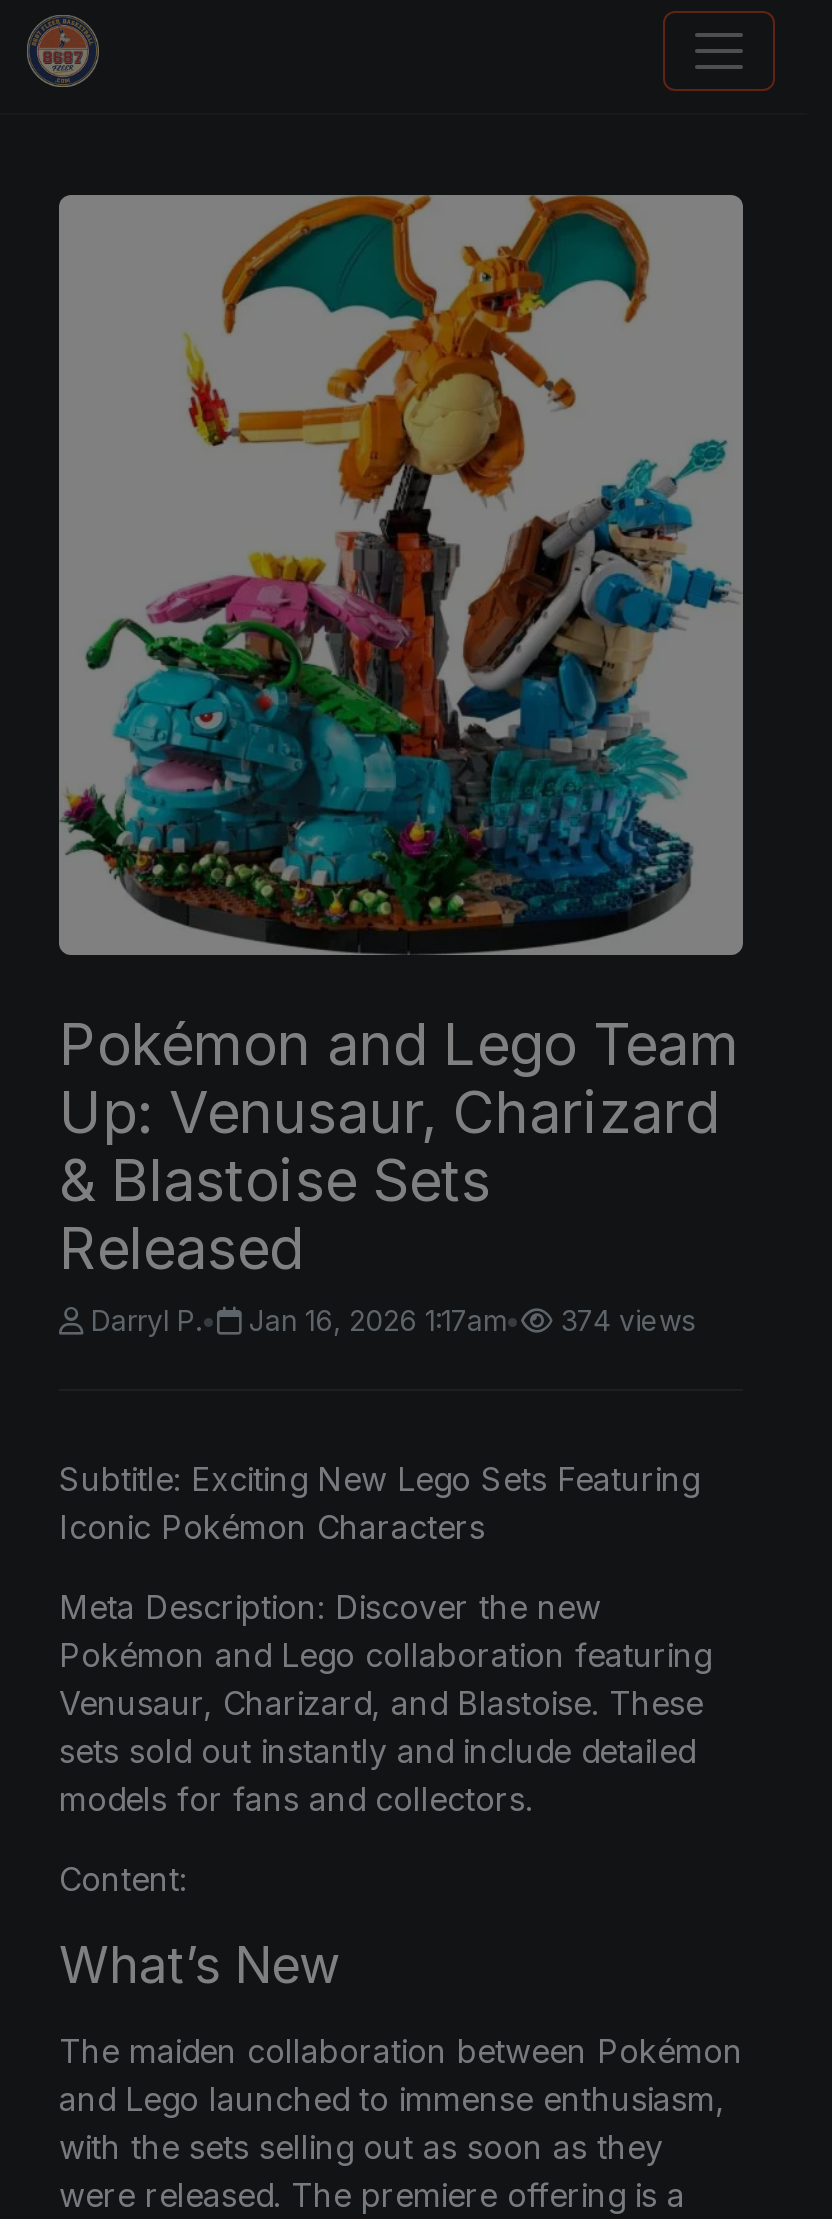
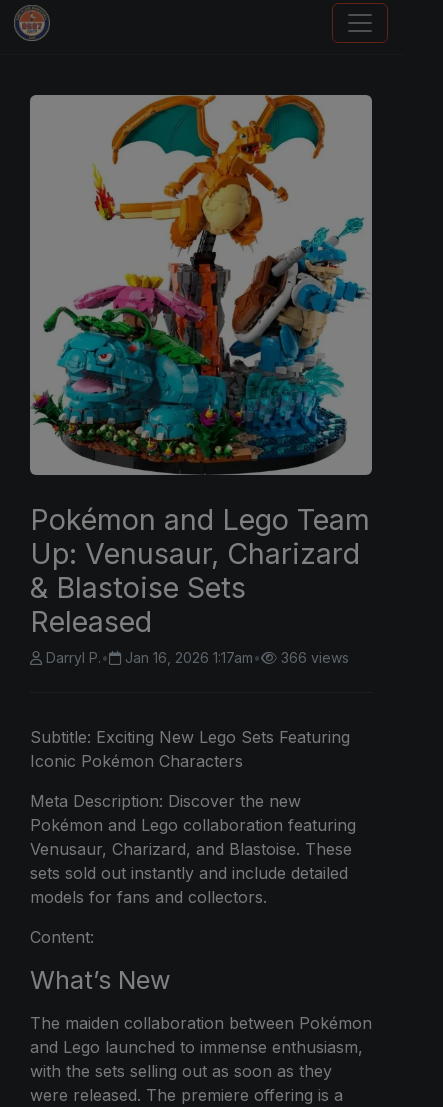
[91,1303,695,1337] Darryl P.• Jan 16, 2026 1:17am• 374 views -> [46,649,349,666] Darryl P.• Jan 16, 2026 1:17am• 366 views

